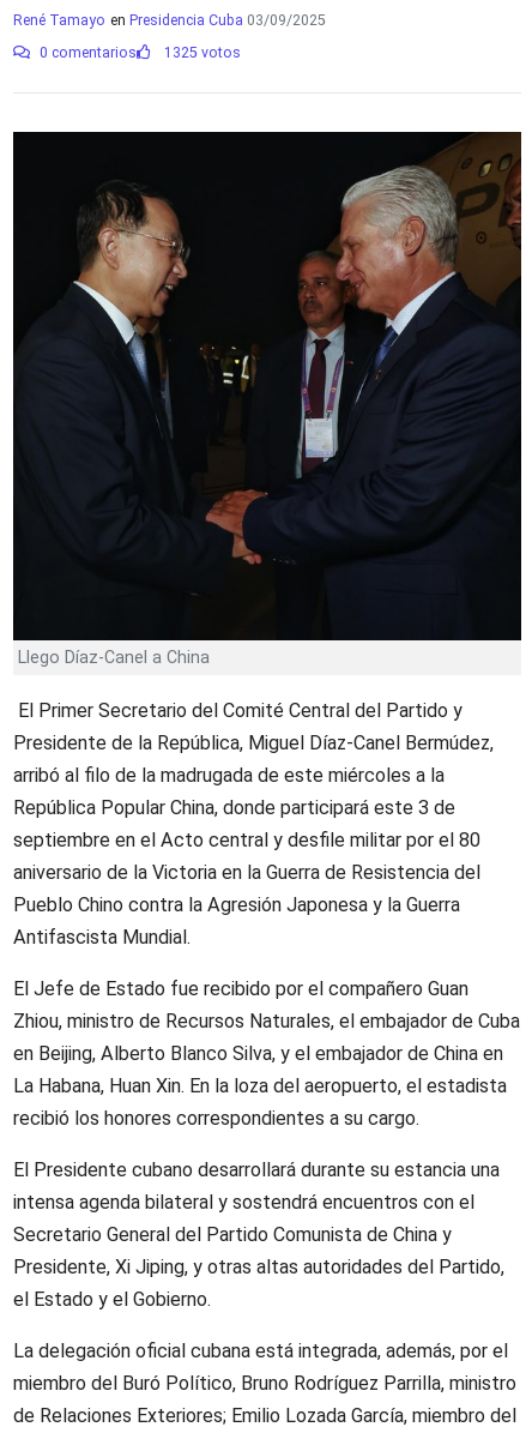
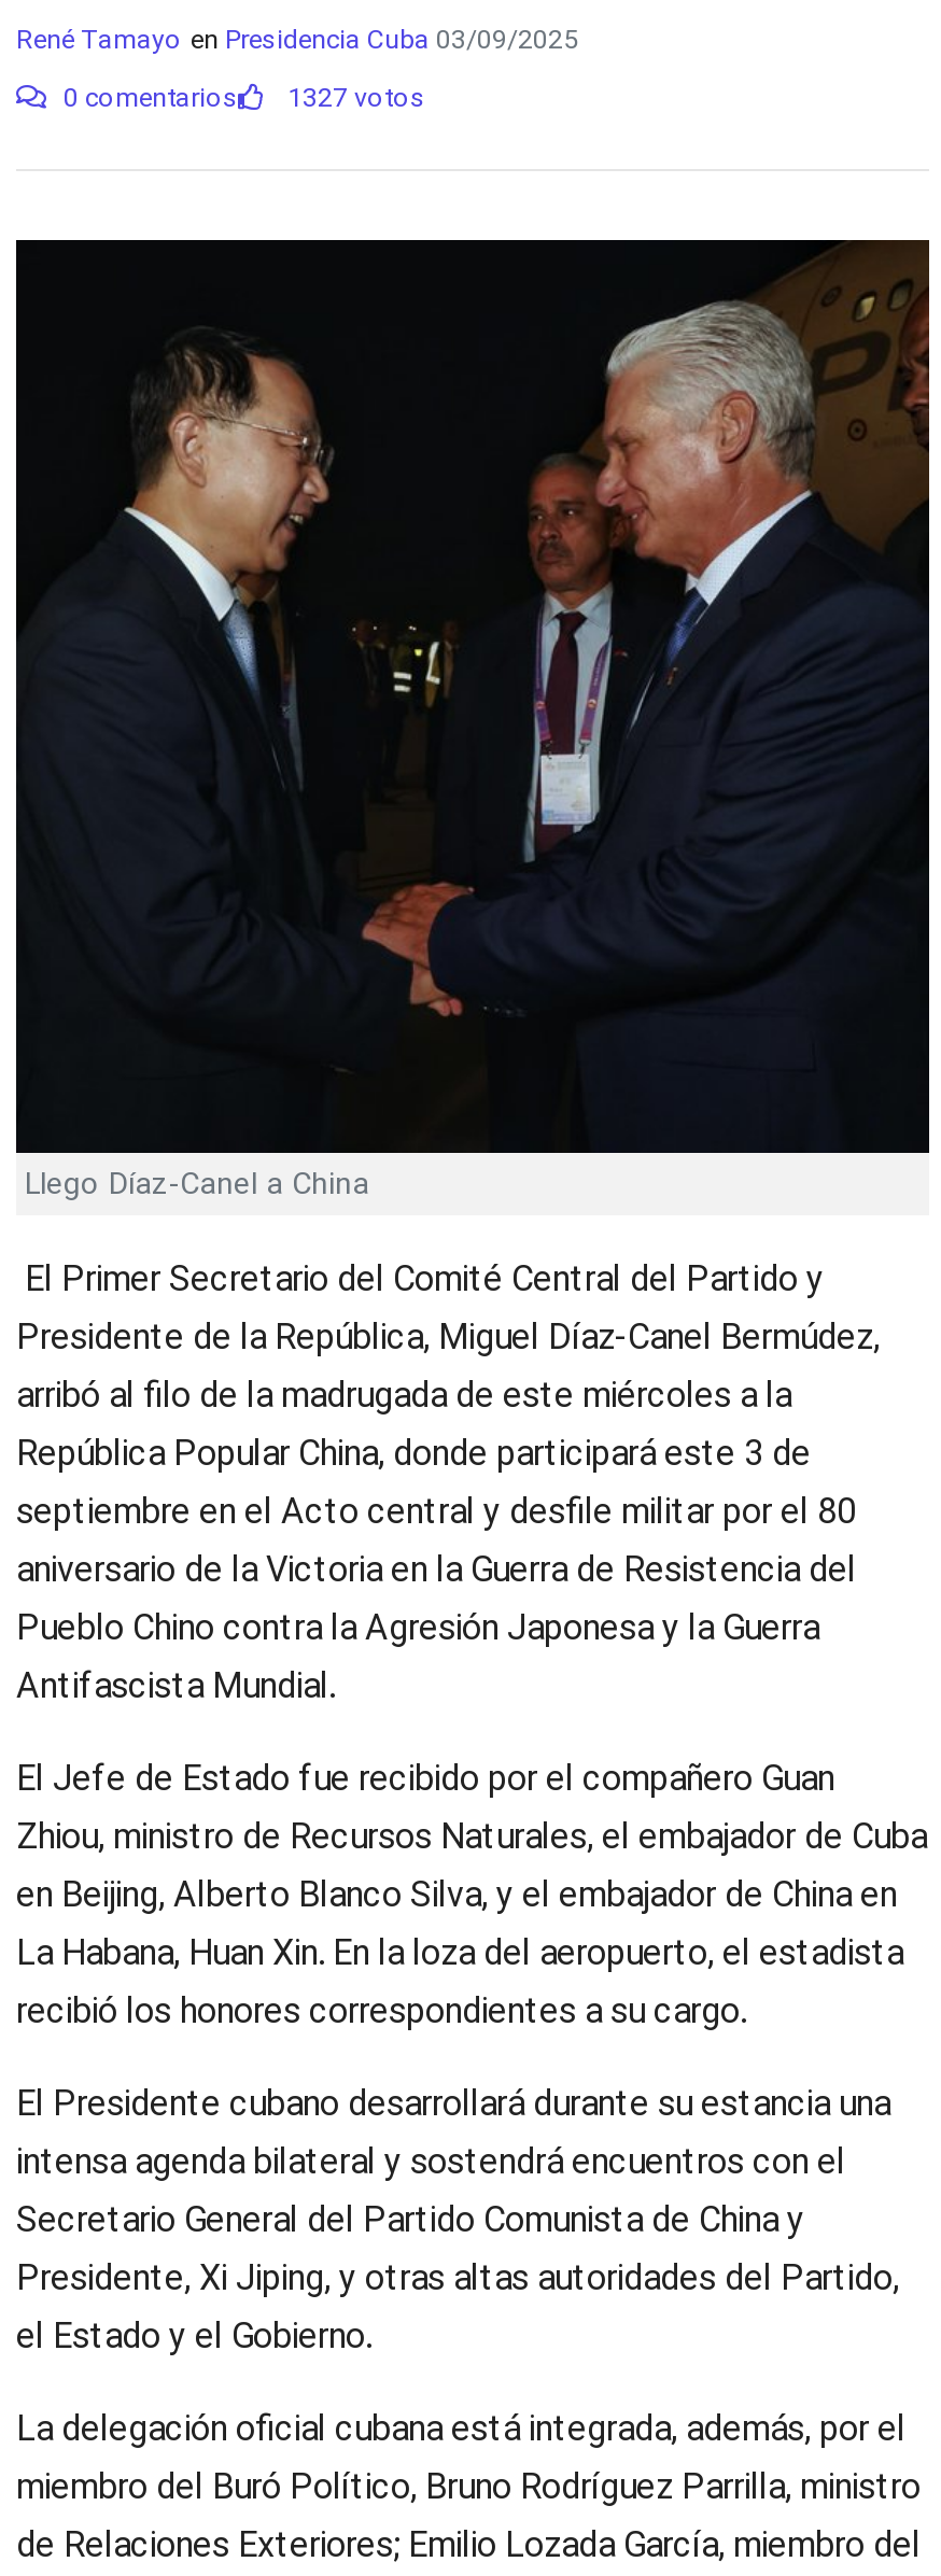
[40,44,241,61] 0 comentarios 1325 votos -> [64,83,425,113] 0 comentarios 1327 votos

